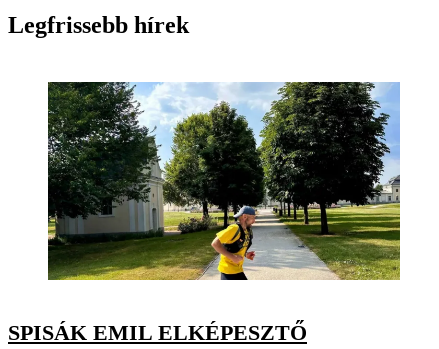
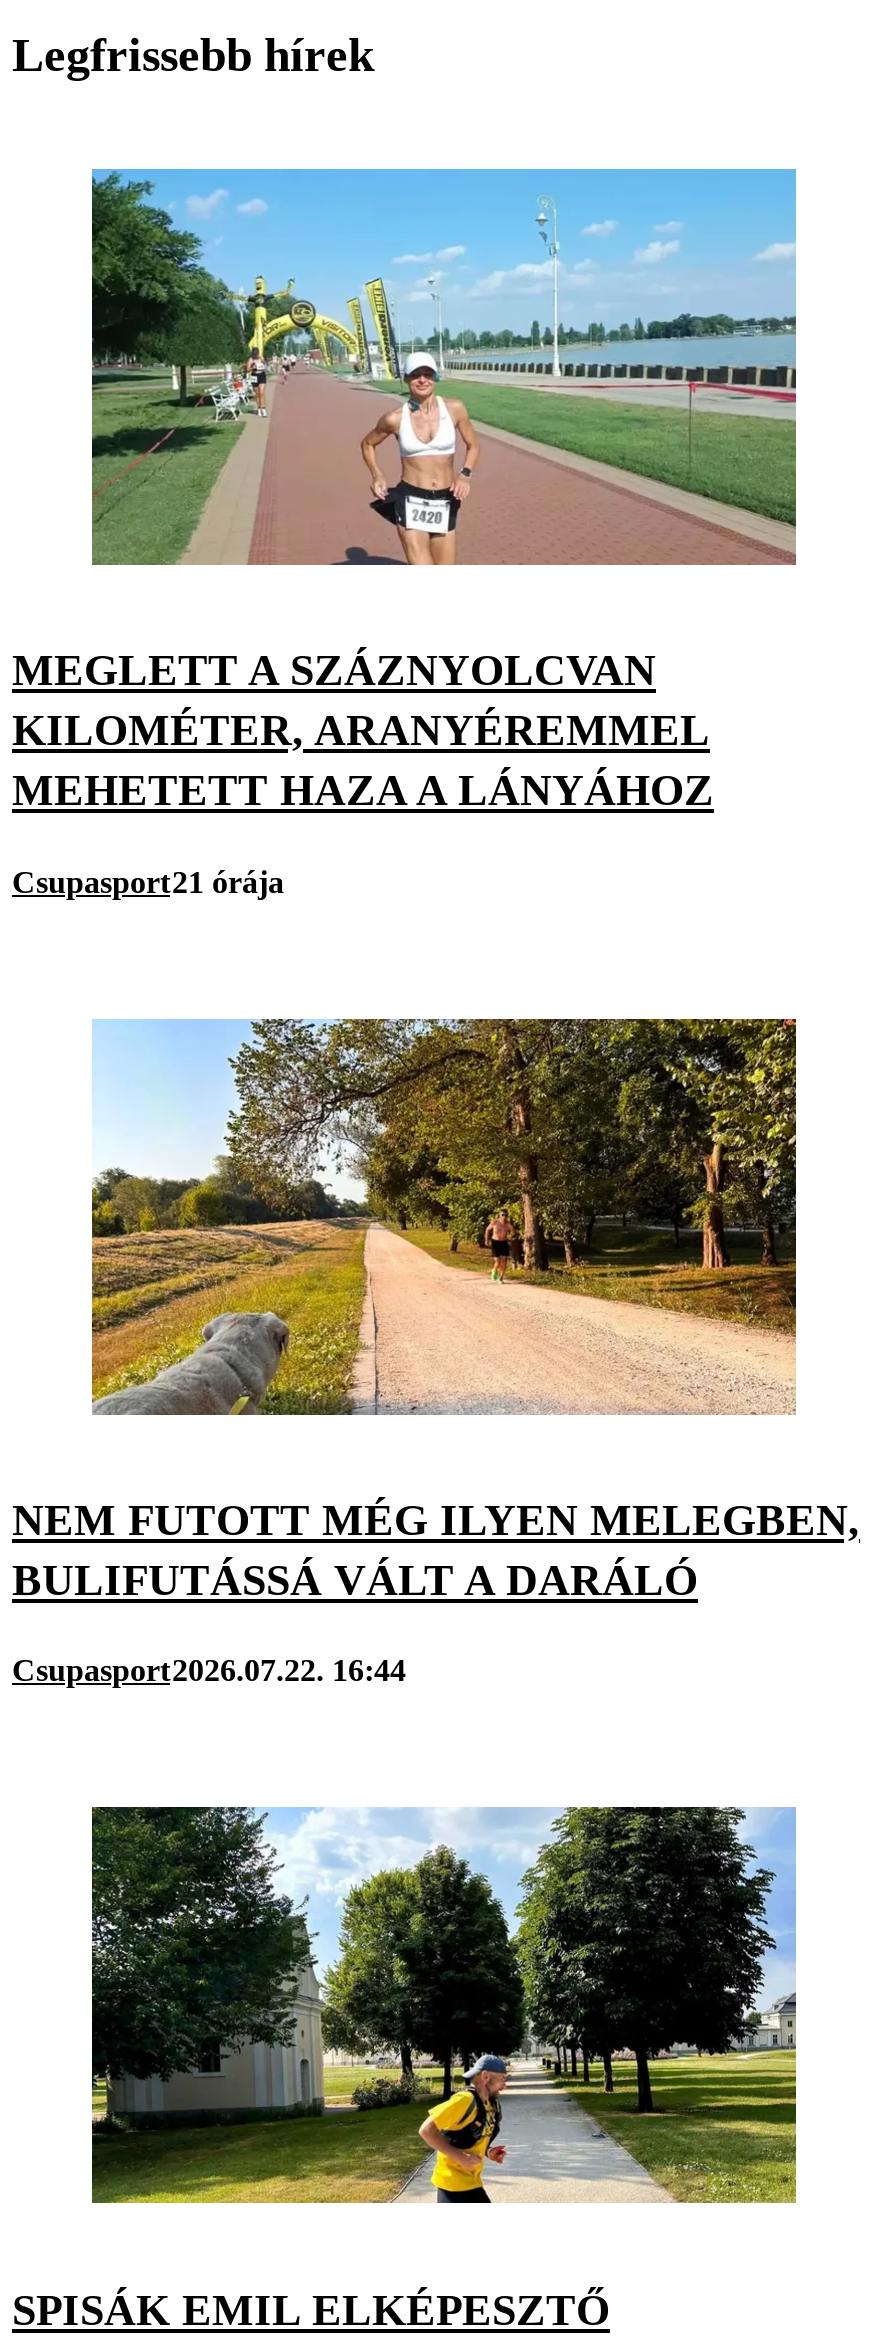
none -> [12,167,798,898] [image] | MEGLETT A SZÁZNYOLCVAN | KILOMÉTER, ARANYÉREMMEL | MEHETETT HAZA A LÁNYÁHOZ | Csupasport21 órája
none -> [12,1017,860,1687] [image] | NEM FUTOTT MÉG ILYEN MELEGBEN, | BULIFUTÁSSÁ VÁLT A DARÁLÓ | Csupasport2026.07.22. 16:44

